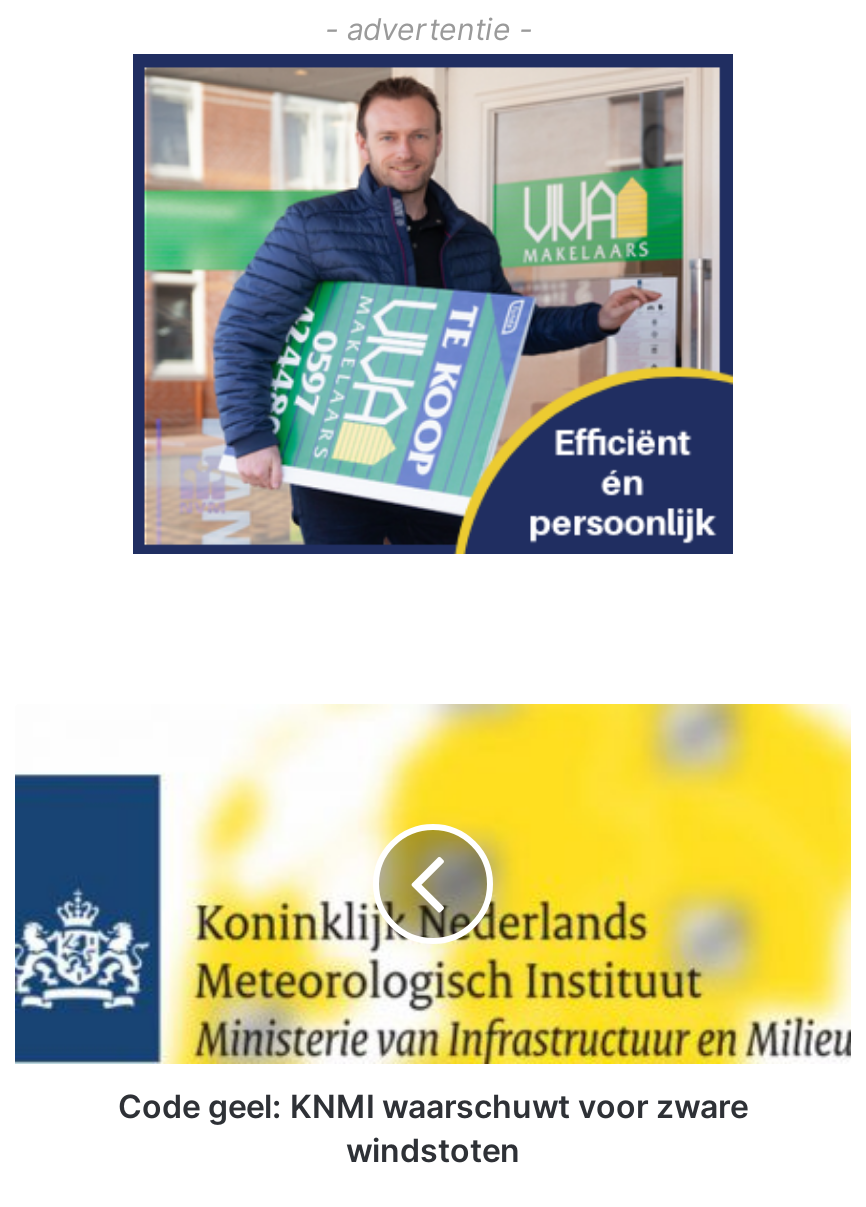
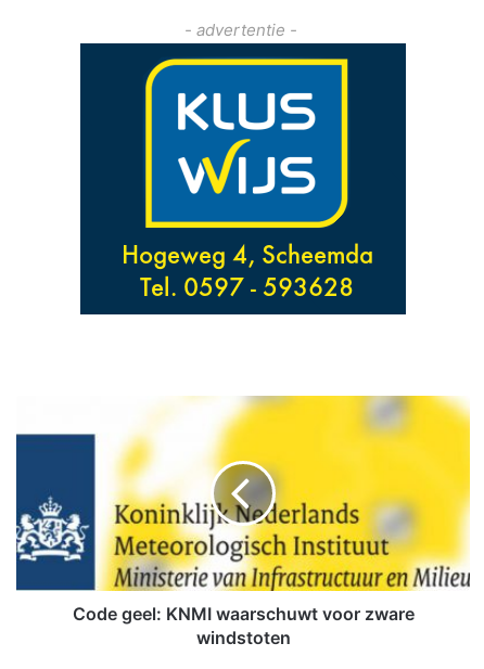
[137,53,735,555] [image] -> [82,42,407,316] [image]

